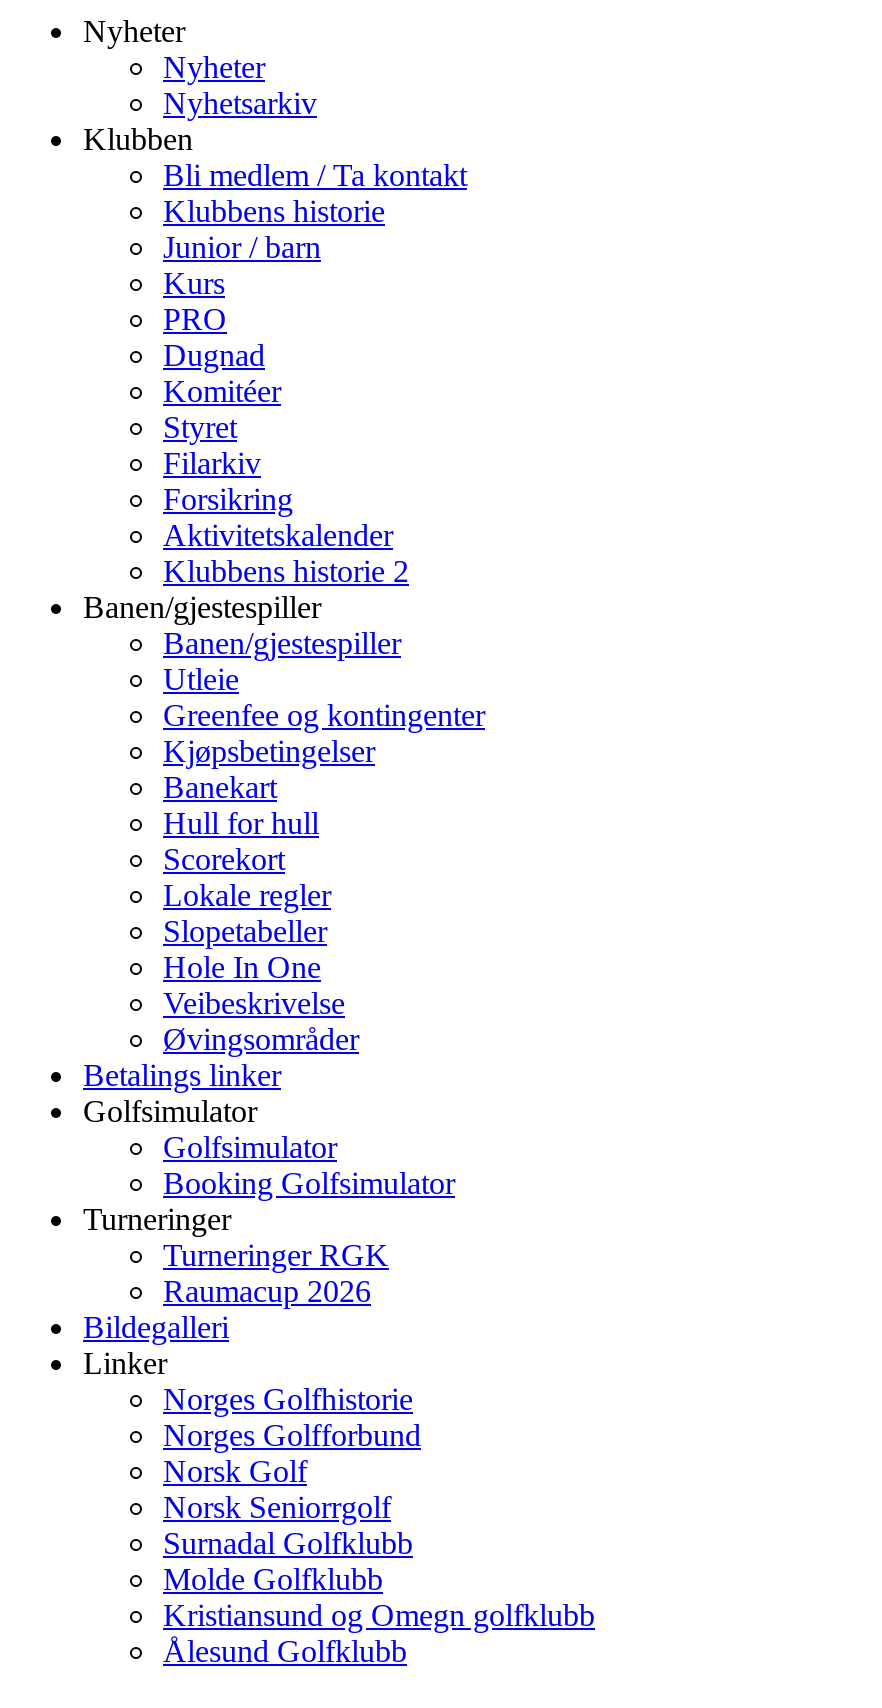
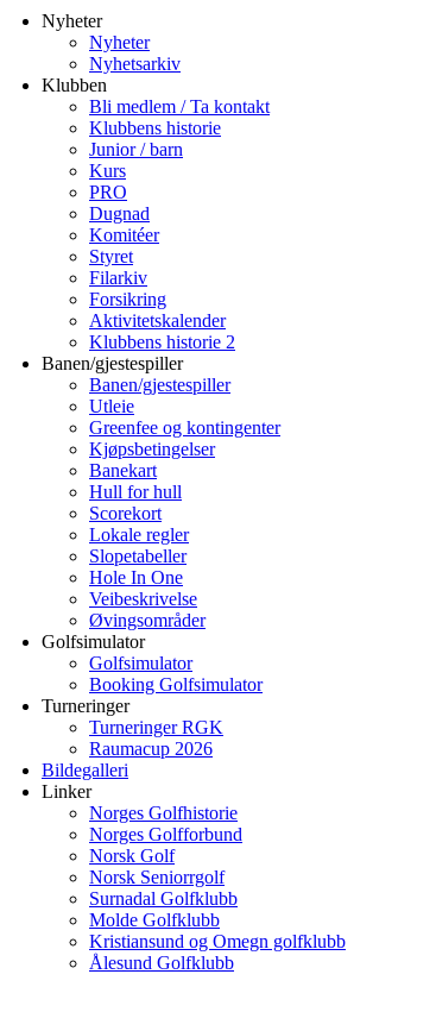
[83,1058,281,1092] Betalings linker -> none

